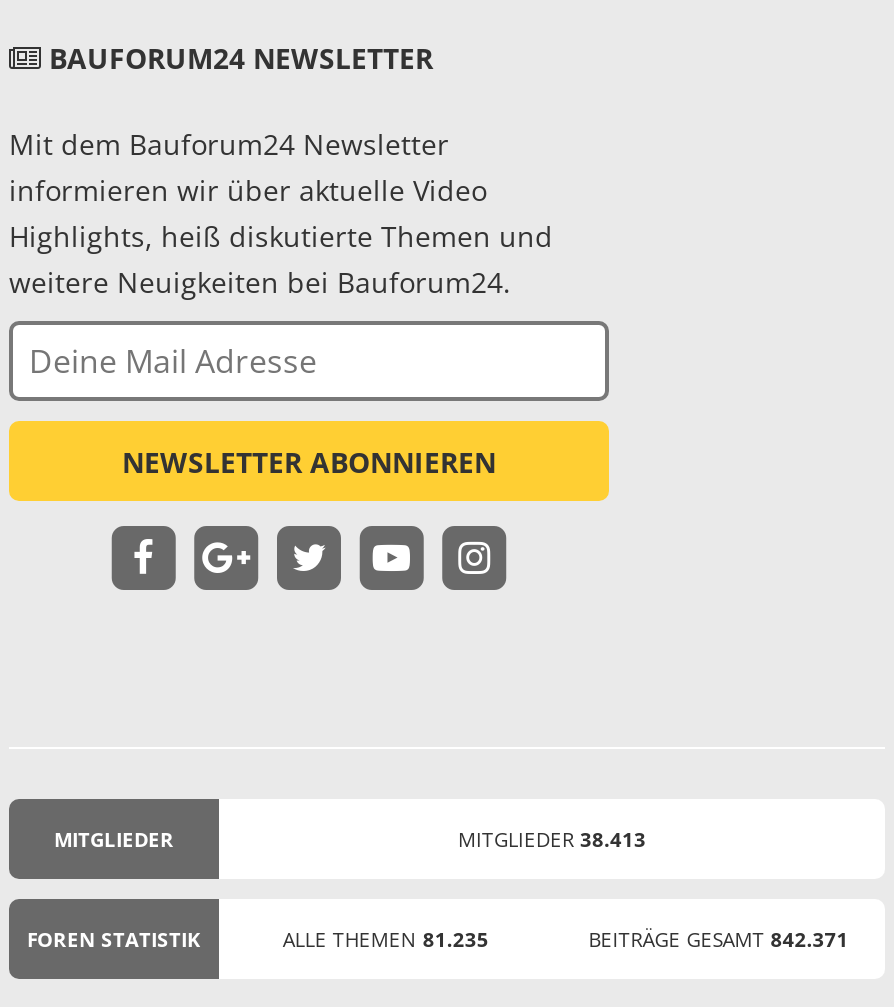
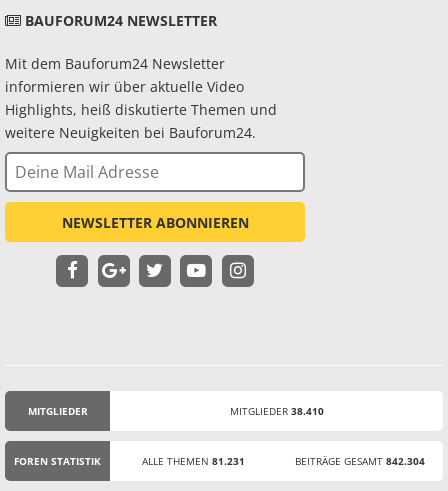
[458,824,646,852] MITGLIEDER 38.413 -> [229,404,323,418] MITGLIEDER 38.410
[283,924,489,952] ALLE THEMEN 81.235 -> [142,454,245,468] ALLE THEMEN 81.231
[589,924,849,952] BEITRÄGE GESAMT 842.371 -> [295,454,425,468] BEITRÄGE GESAMT 842.304

